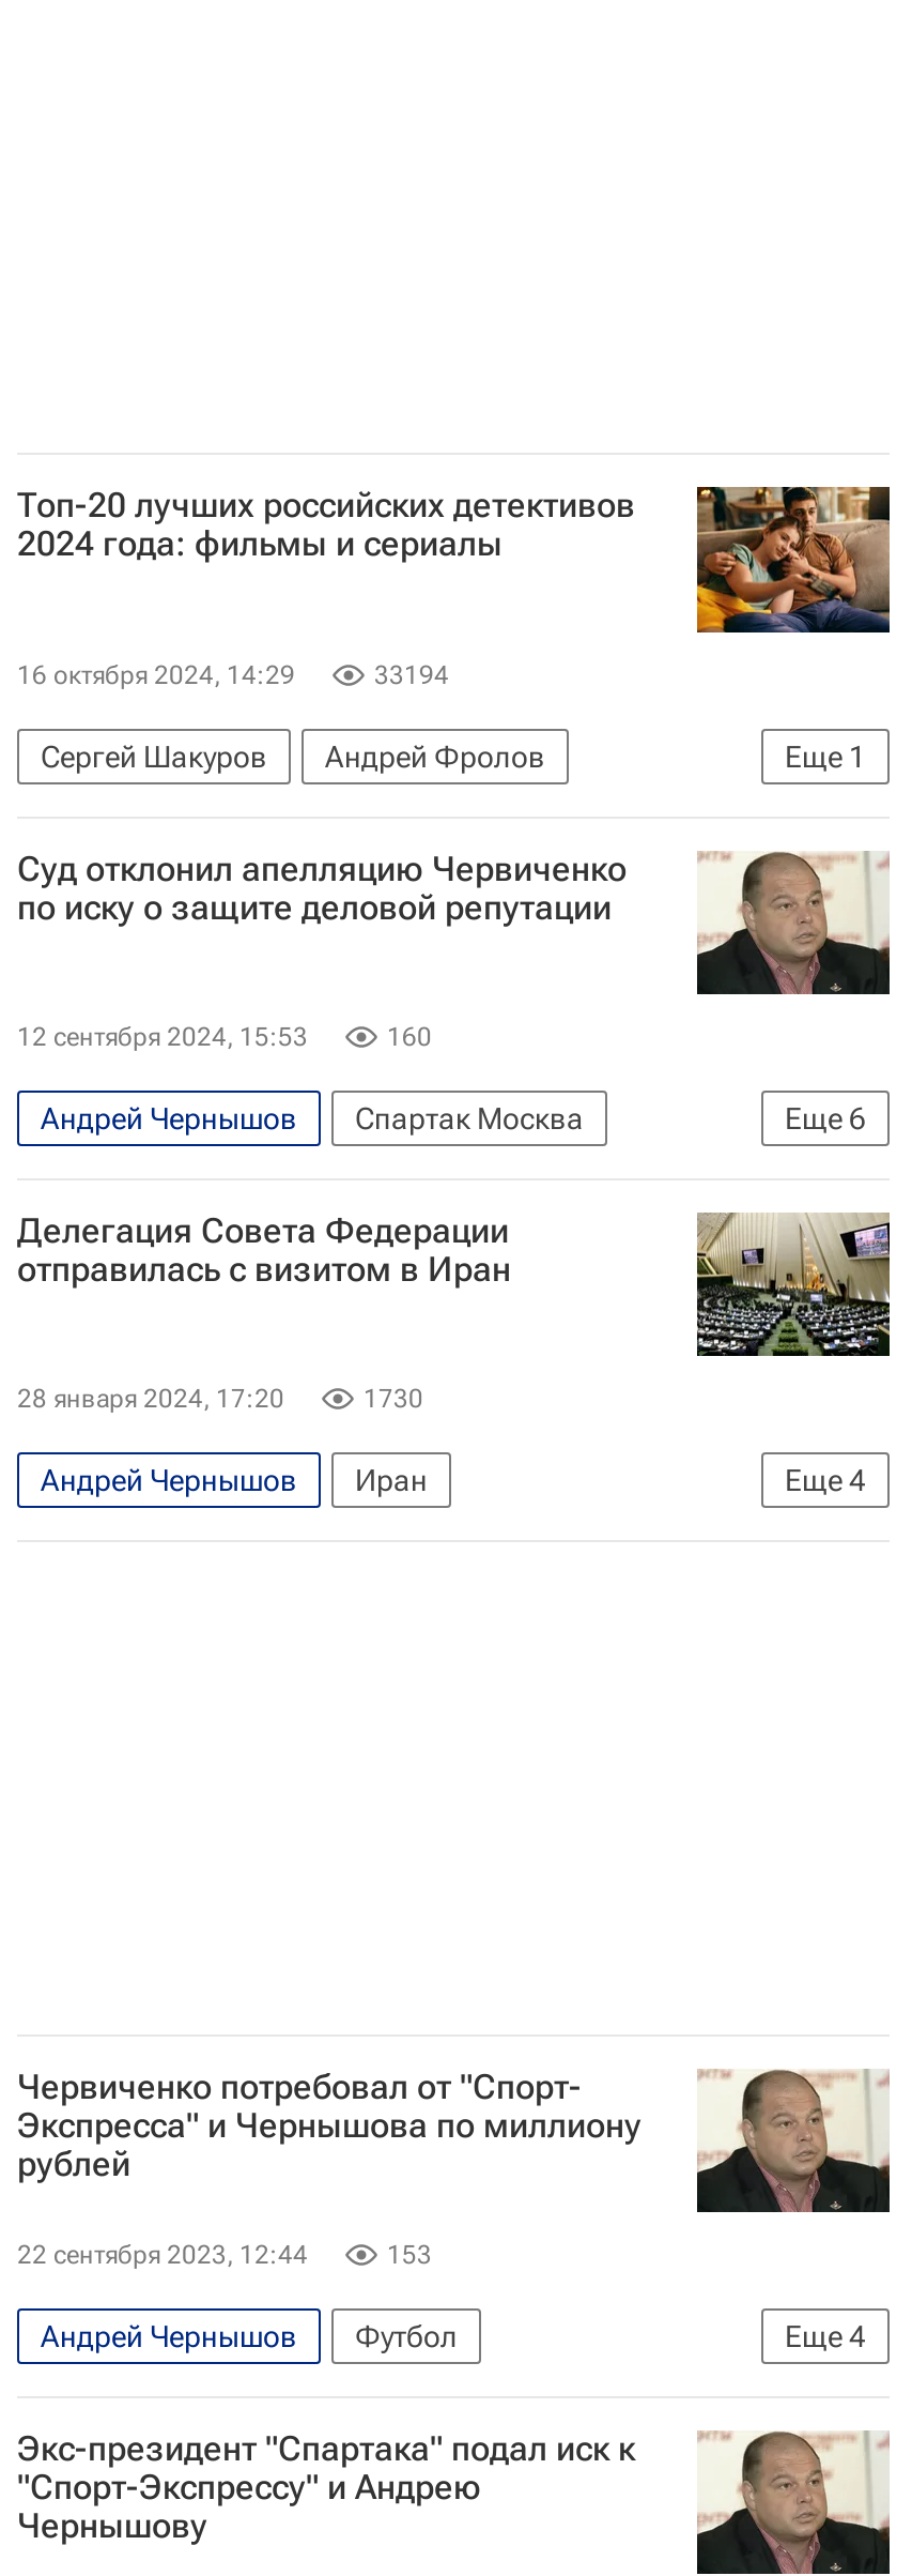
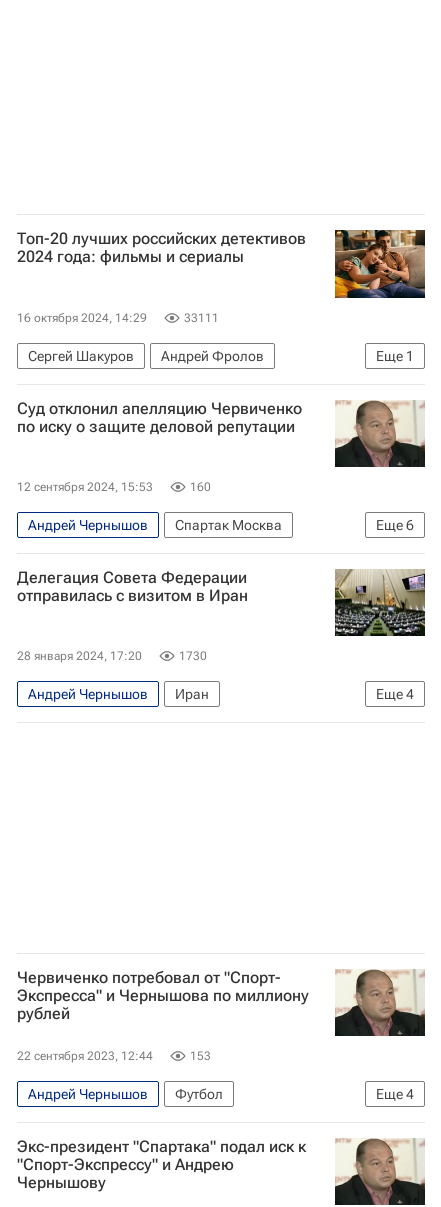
[374,659,449,689] 33194 -> [184,310,219,324] 33111

